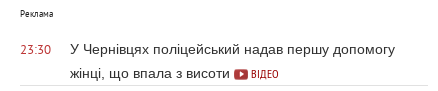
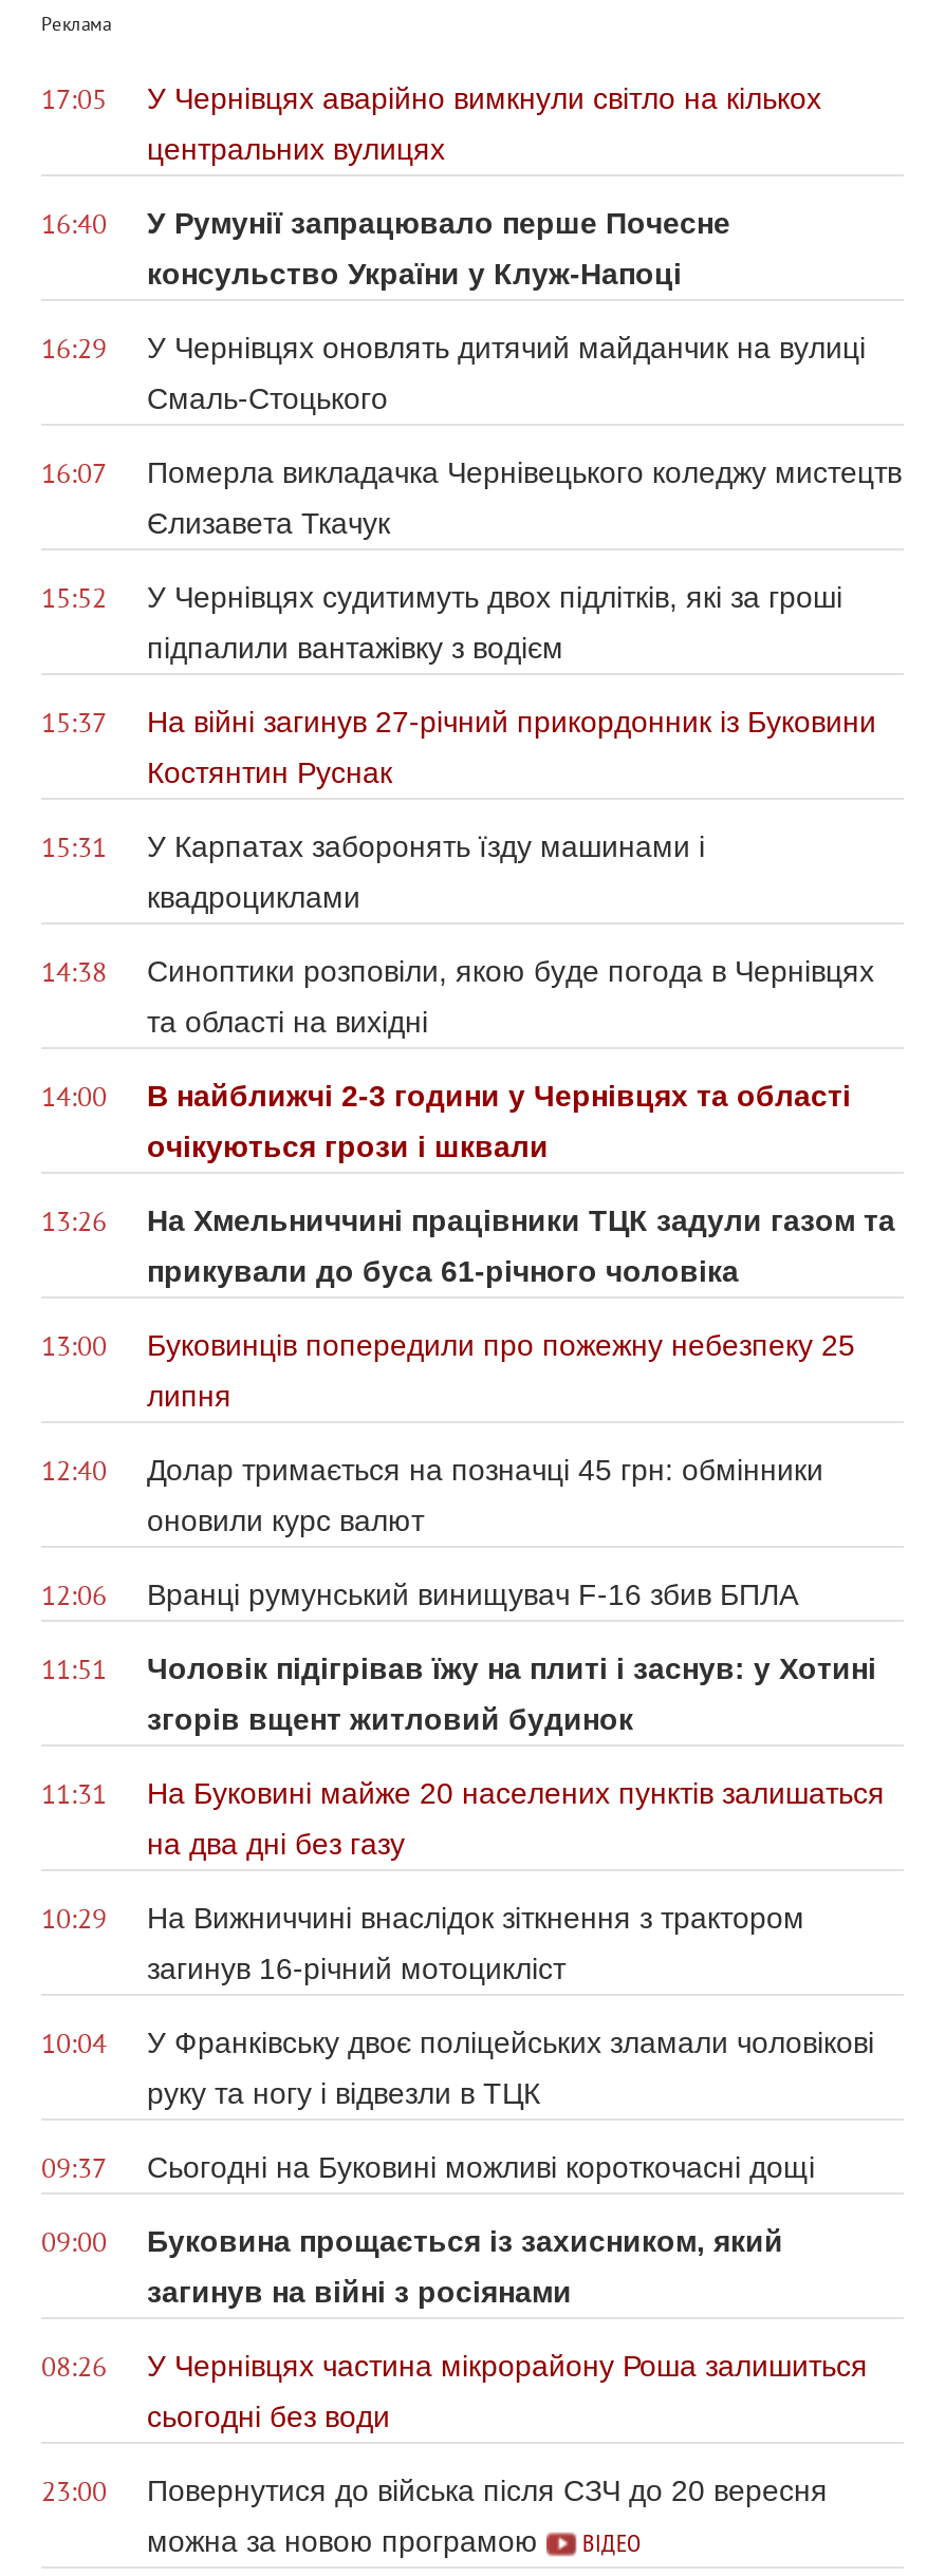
[20,41,395,81] 23:30 | У Чернівцях поліцейський надав першу допомогу | жінці, що впала з висоти -> [41,80,902,2557] 17:05 | У Чернівцях аварійно вимкнули світло на кількох | центральних вулицях | 16:40 | У Румунії запрацювало перше Почесне | консульство України у Клуж-Напоці | 16:29 | У Чернівцях оновлять дитячий майданчик на вулиці | Смаль-Стоцького | 16:07 | Померла викладачка Чернівецького коледжу мистецтв | Єлизавета Ткачук | 15:52 | У Чернівцях судитимуть двох підлітків, які за гроші | підпалили вантажівку з водієм | 15:37 | На війні загинув 27-річний прикордонник із Буковини | Костянтин Руснак | 15:31 | У Карпатах заборонять їзду машинами і | квадроциклами | 14:38 | Синоптики розповіли, якою буде погода в Чернівцях | та області на вихідні | 14:00 | В найближчі 2-3 години у Чернівцях та області | очікуються грози і шквали | 13:26 | На Хмельниччині працівники ТЦК задули газом та | прикували до буса 61-річного чоловіка | 13:00 | Буковинців попередили про пожежну небезпеку 25 | липня | 12:40 | Долар тримається на позначці 45 грн: обмінники | оновили курс валют | 12:06 | Вранці румунський винищувач F-16 збив БПЛА | 11:51 | Чоловік підігрівав їжу на плиті і заснув: у Хотині | згорів вщент житловий будинок | 11:31 | На Буковині майже 20 населених пунктів залишаться | на два дні без газу | 10:29 | На Вижниччині внаслідок зіткнення з трактором | загинув 16-річний мотоцикліст | 10:04 | У Франківську двоє поліцейських зламали чоловікові | руку та ногу і відвезли в ТЦК | 09:37 | Сьогодні на Буковині можливі короткочасні дощі | 09:00 | Буковина прощається із захисником, який | загинув на війні з росіянами | 08:26 | У Чернівцях частина мікрорайону Роша залишиться | сьогодні без води | 23:00 | Повернутися до війська після СЗЧ до 20 вересня | можна за новою програмою

